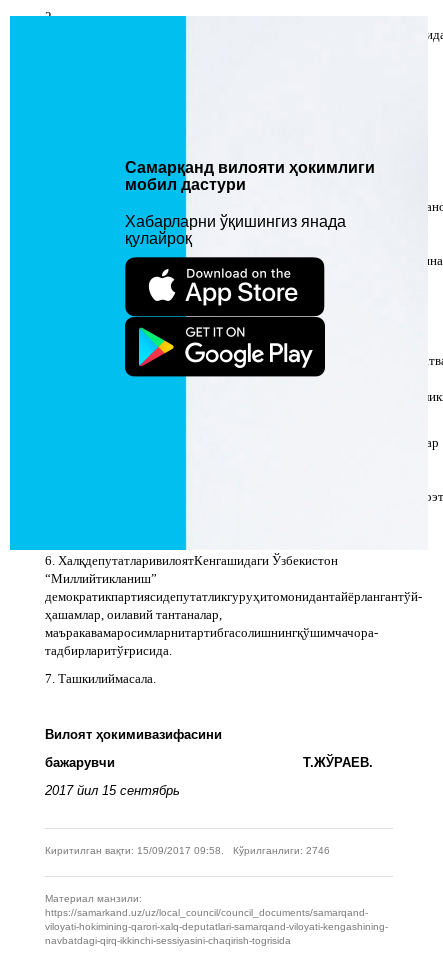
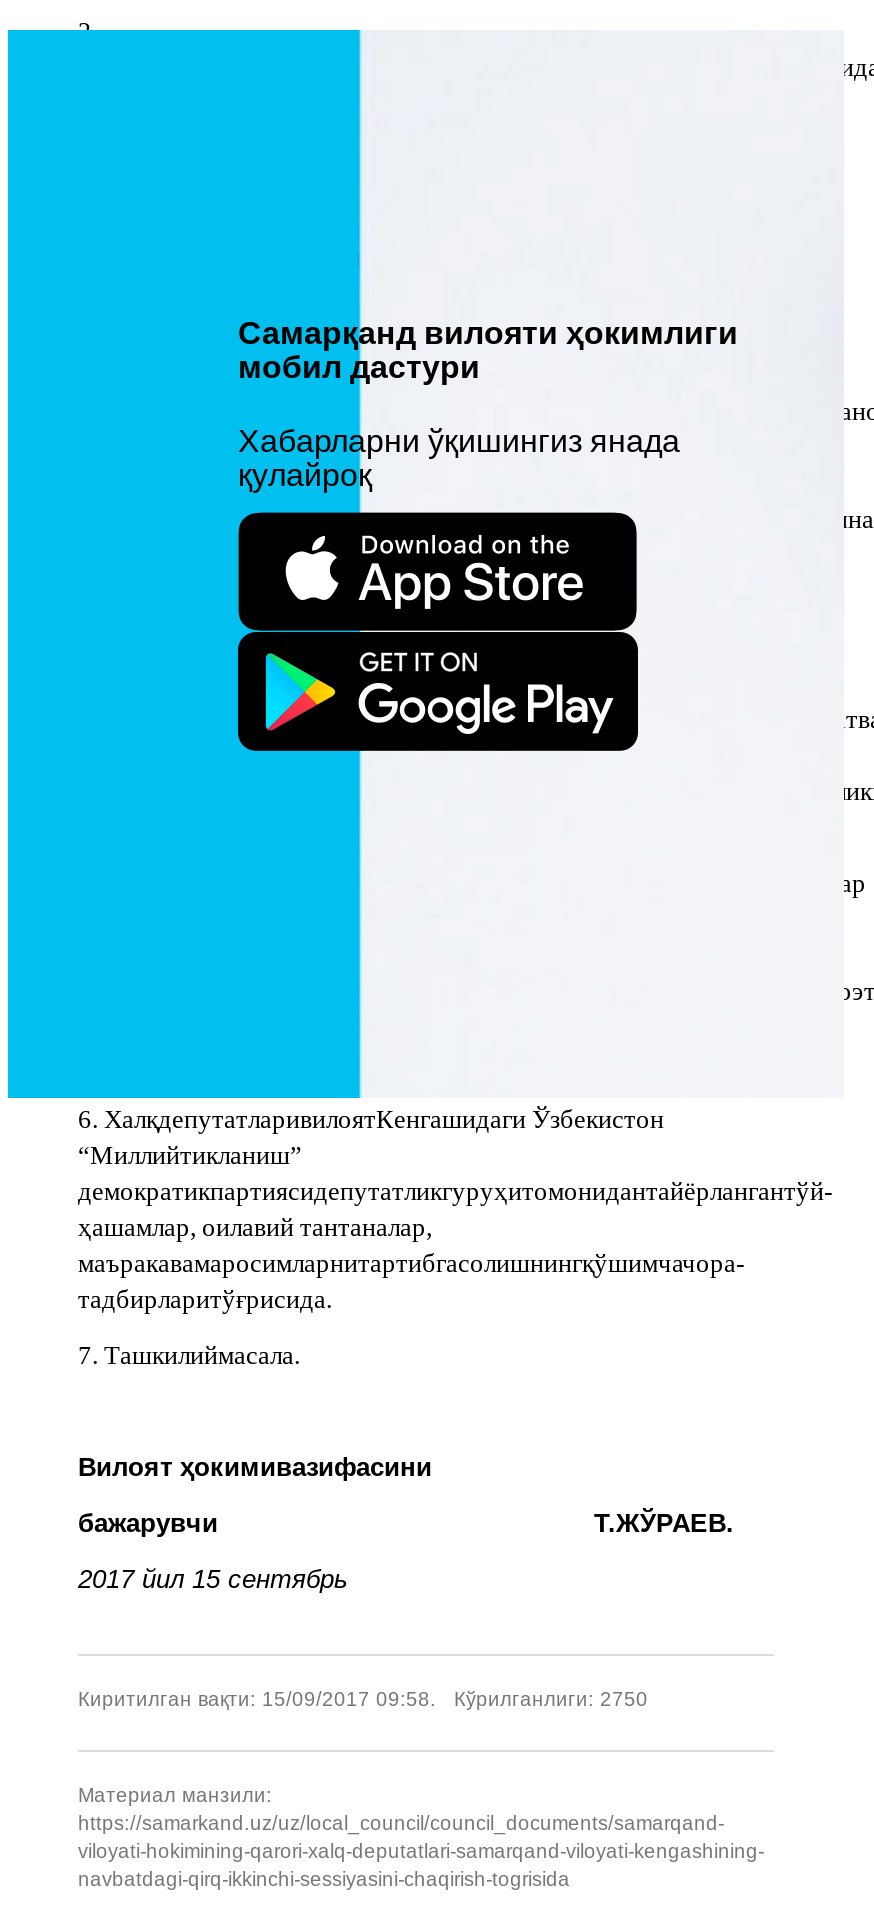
[45,845,330,856] Киритилган вақти: 15/09/2017 09:58. Кўрилганлиги: 2746 -> [78,1688,648,1710] Киритилган вақти: 15/09/2017 09:58. Кўрилганлиги: 2750

